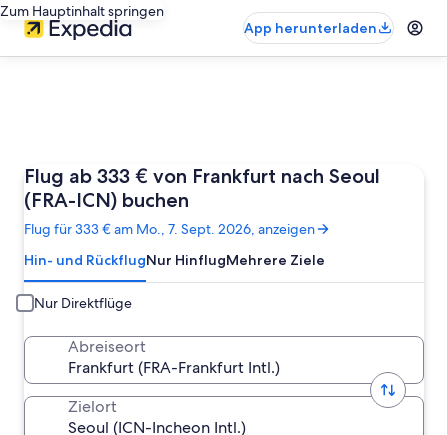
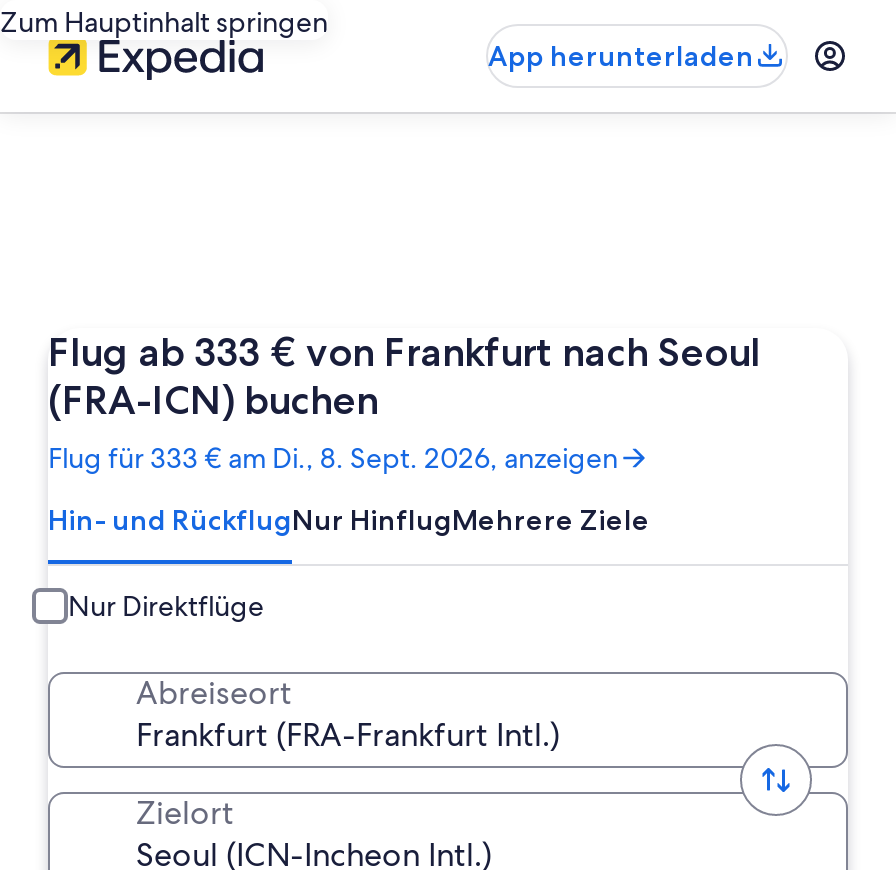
[24,220,315,238] Flug für 333 € am Mo., 7. Sept. 2026, anzeigen -> [48,440,618,476] Flug für 333 € am Di., 8. Sept. 2026, anzeigen

